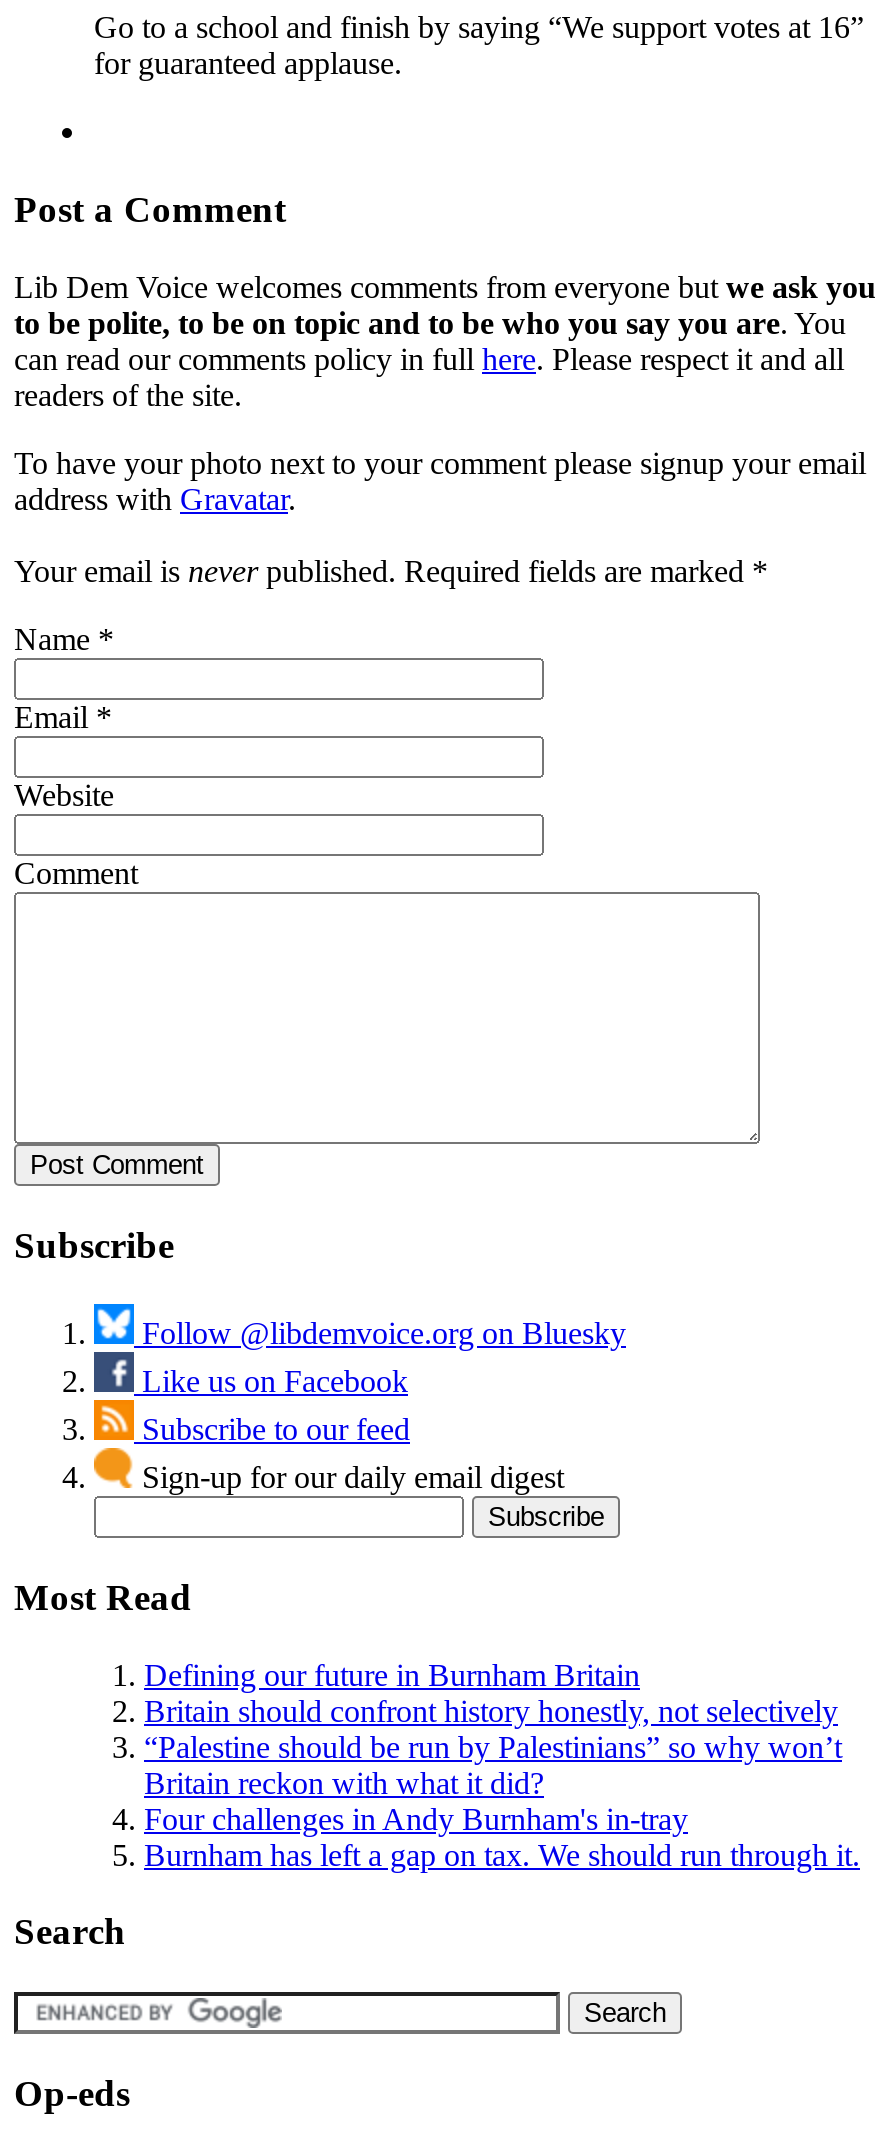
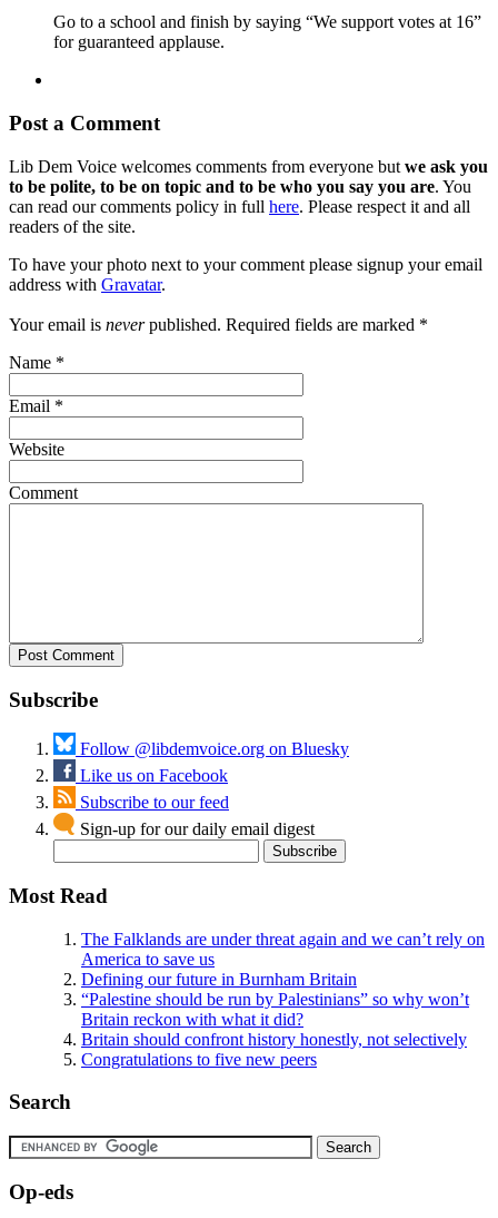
none -> [81,929,485,968] The Falklands are under threat again and we can’t rely on | America to save us
moved [144,1657,640,1691] -> [81,969,357,988]: Defining our future in Burnham Britain
moved [144,1693,838,1727] -> [81,1030,467,1048]: Britain should confront history honestly, not selectively
[144,1801,860,1871] Four challenges in Andy Burnham's in-tray | Burnham has left a gap on tax. We should run through it. -> [81,1050,317,1068] Congratulations to five new peers

